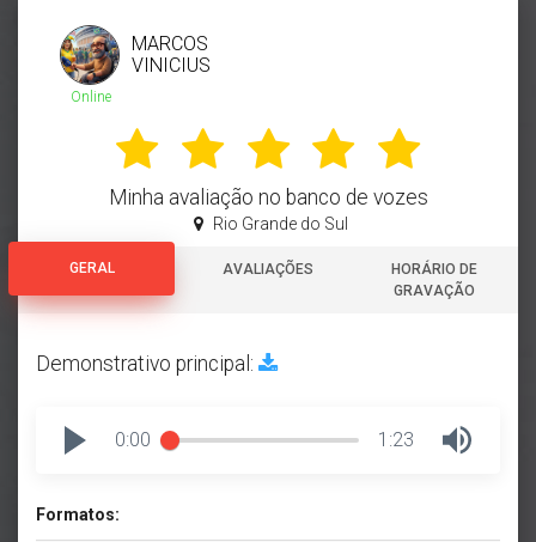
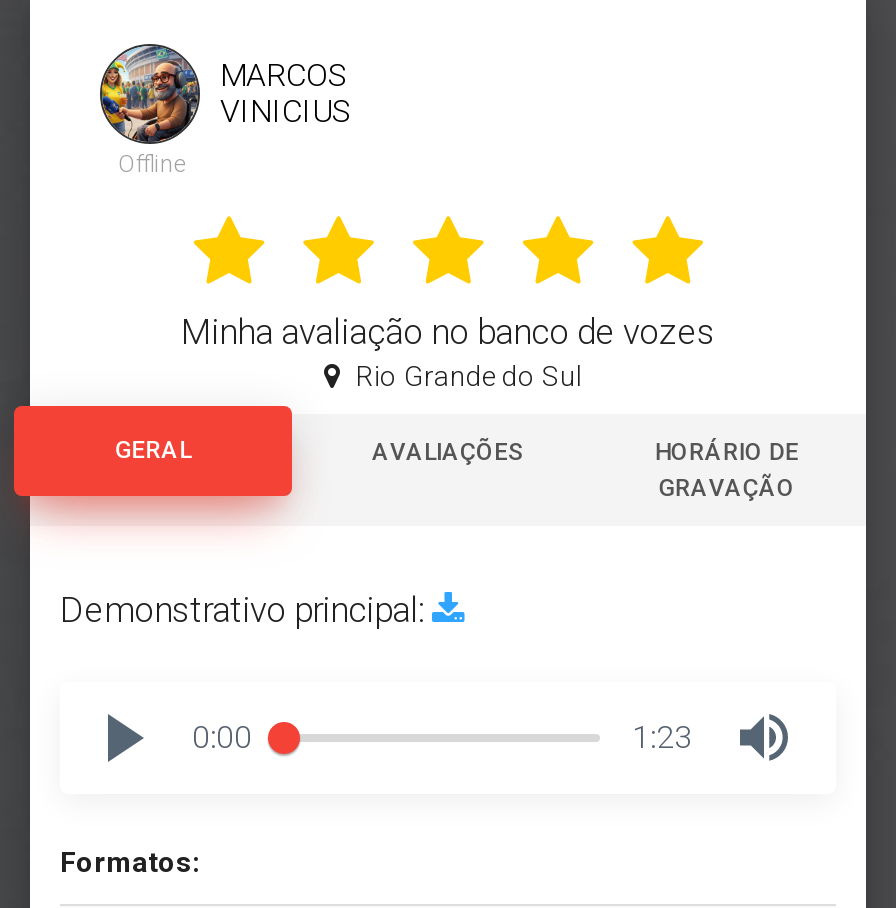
[71,89,111,105] Online -> [118,150,184,178] Offline

